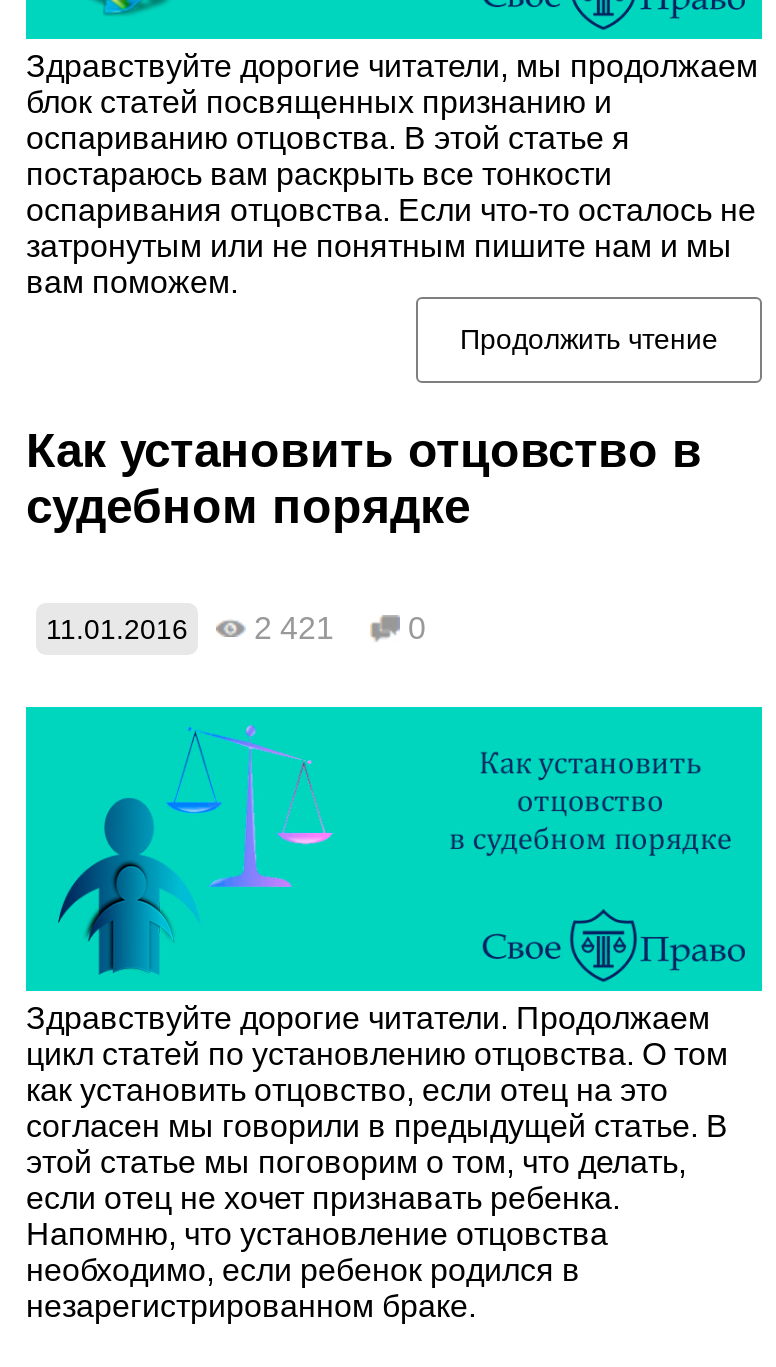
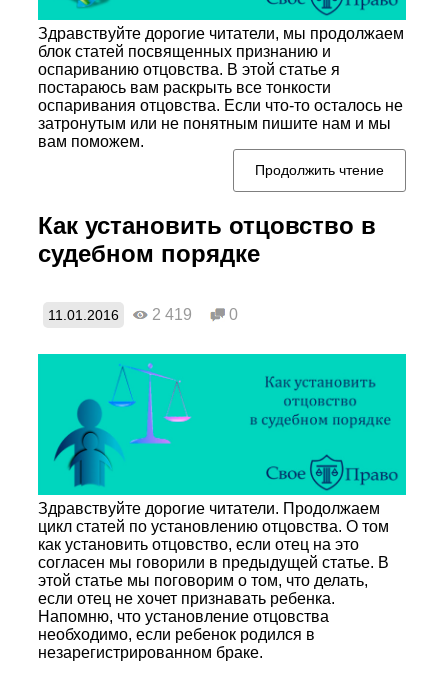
[254,612,334,646] 2 421 -> [152,306,192,323] 2 419

